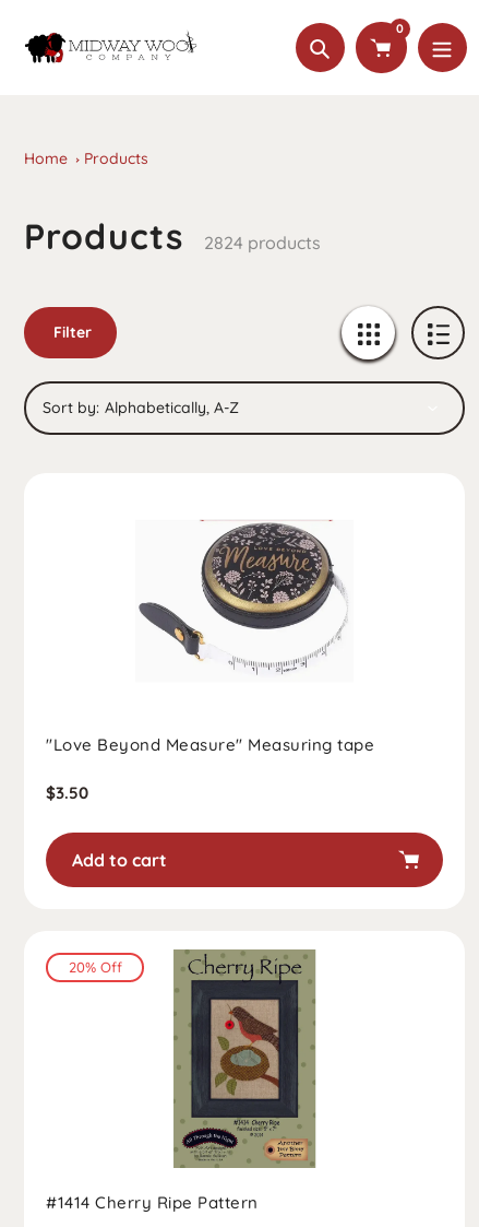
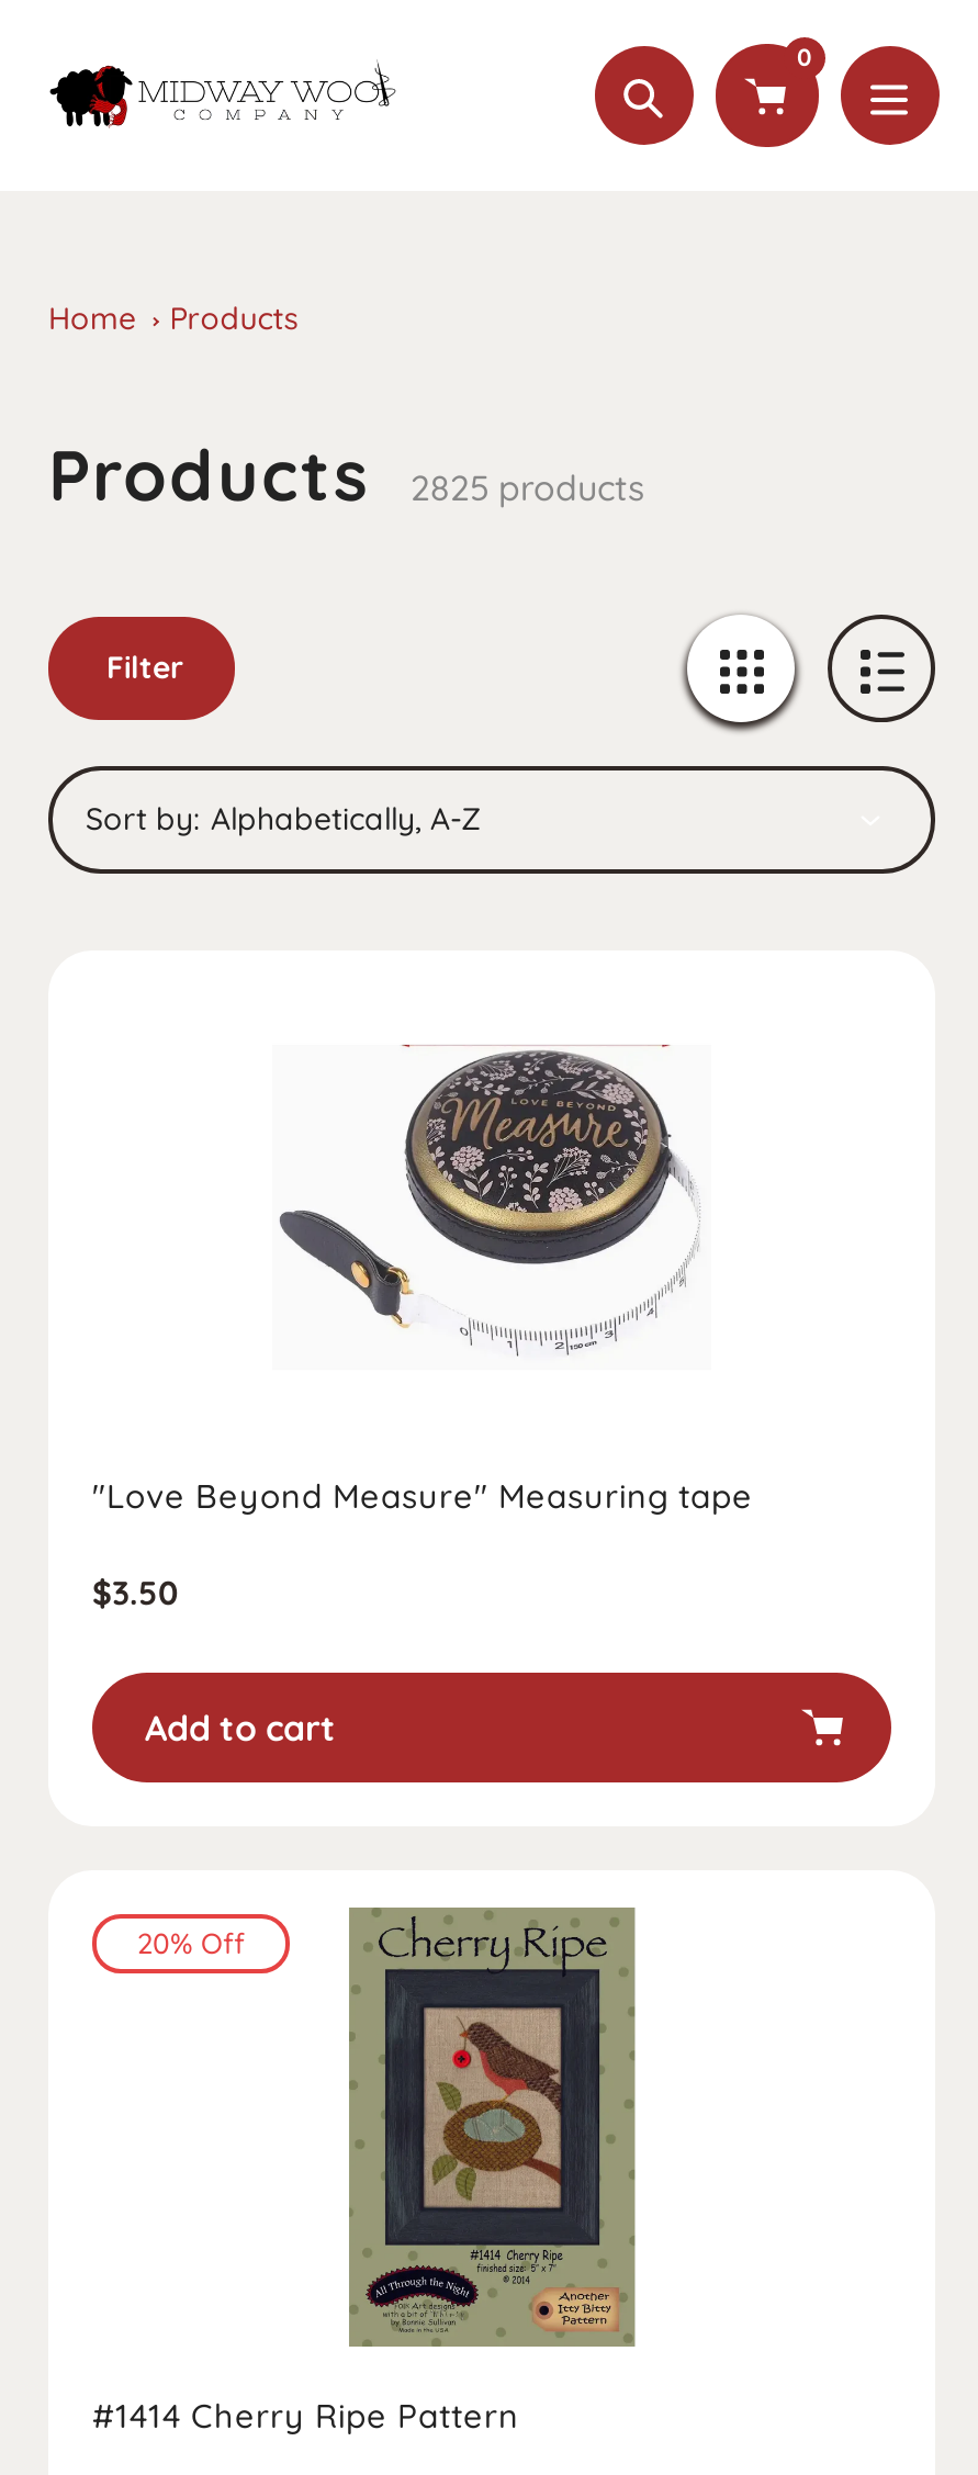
[204,232,321,253] 2824 products -> [411,465,645,509] 2825 products

